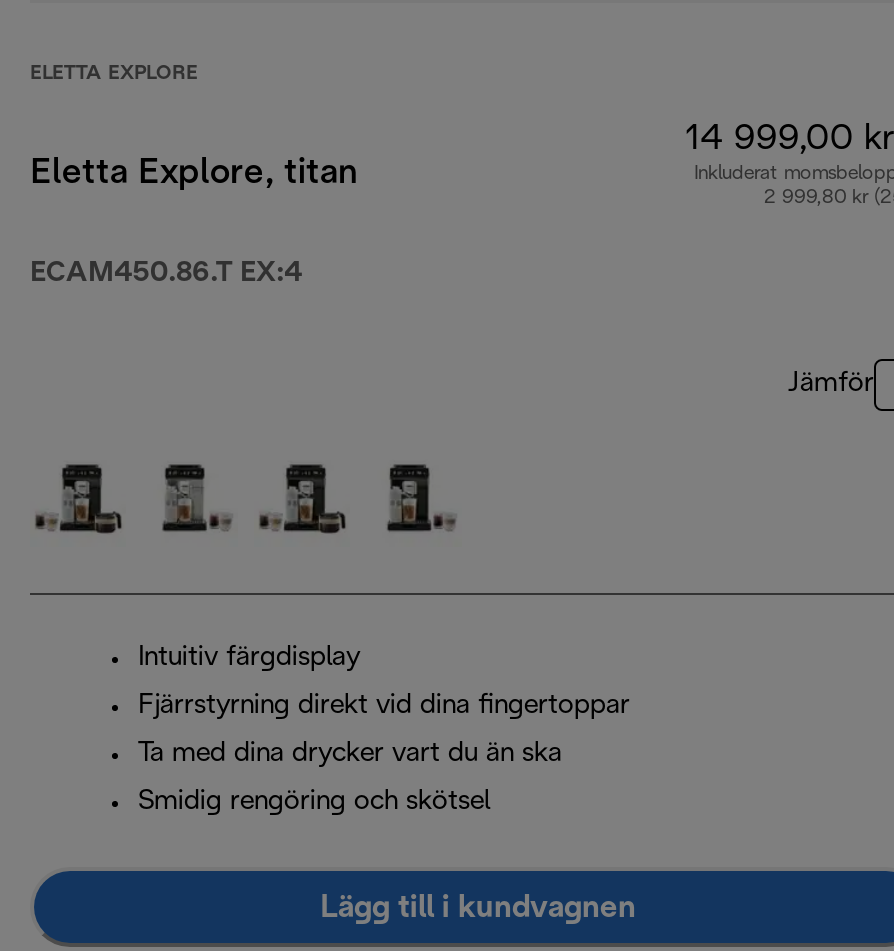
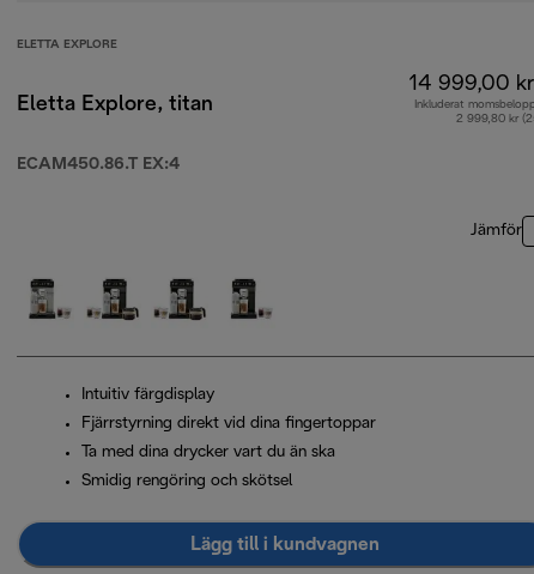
[32,463,122,535] [image] -> [20,278,71,320] [image]
[148,463,232,533] [image] -> [85,278,139,321] [image]

